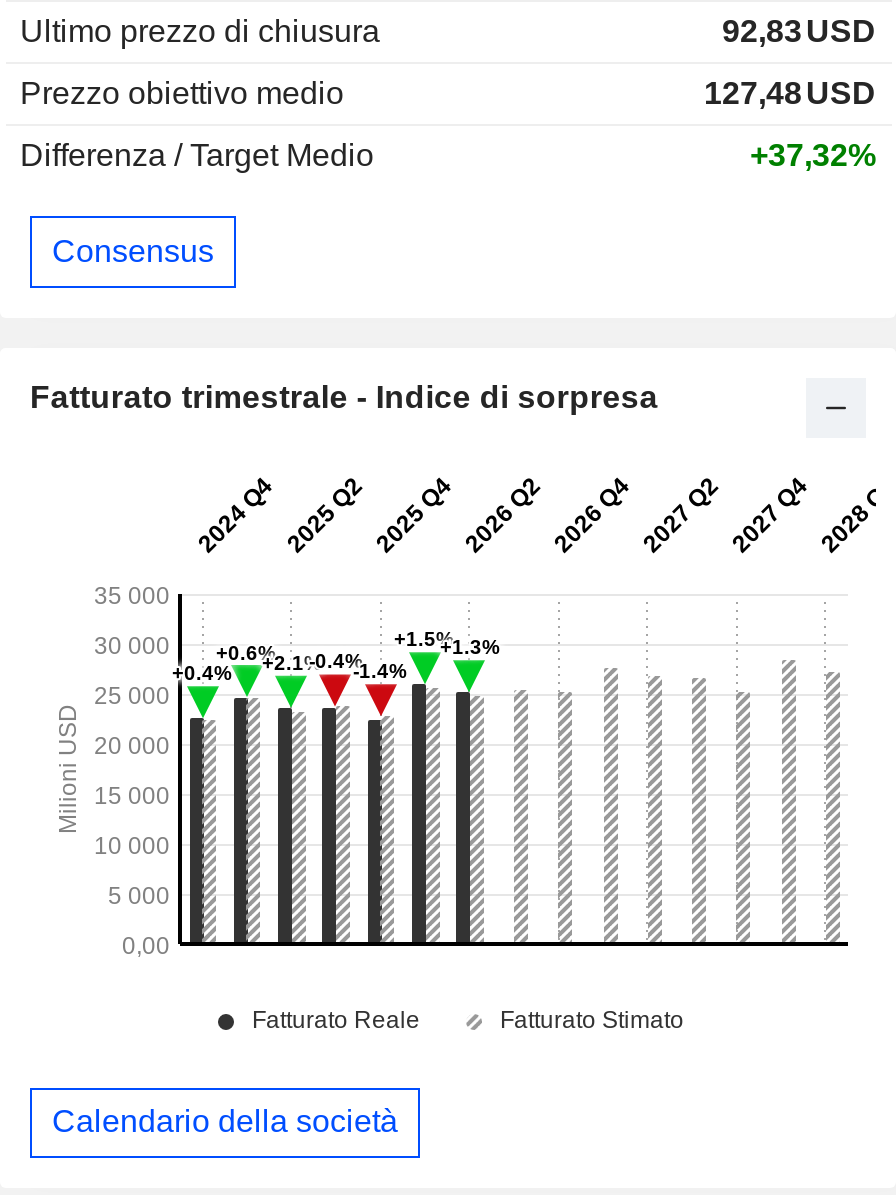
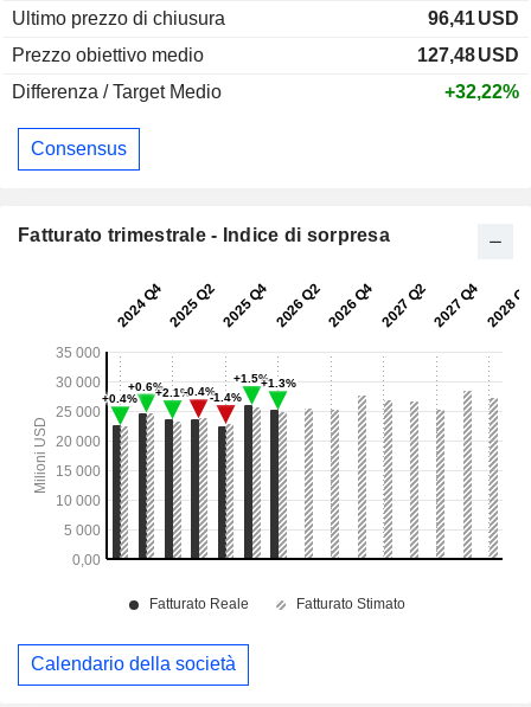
[722,15,876,49] 92,83 USD -> [428,9,519,29] 96,41 USD
[750,139,876,173] +37,32% -> [444,82,519,102] +32,22%

